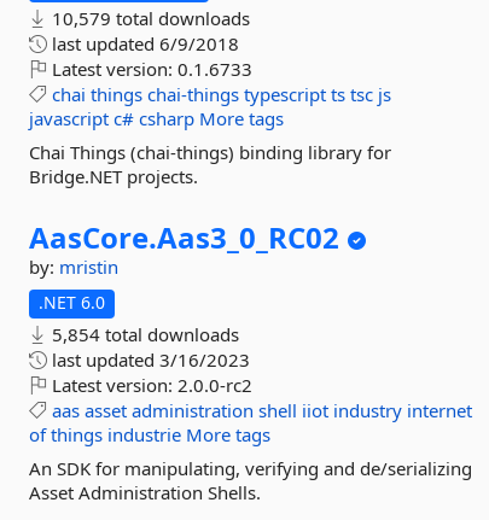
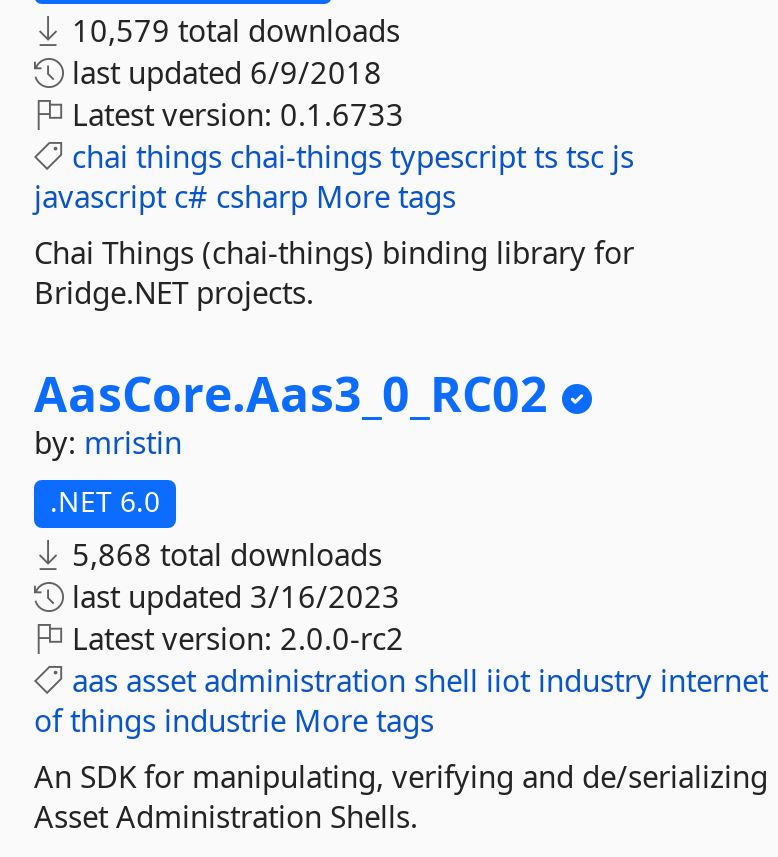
[47,322,239,346] 5,854 total downloads -> [64,534,382,574] 5,868 total downloads

